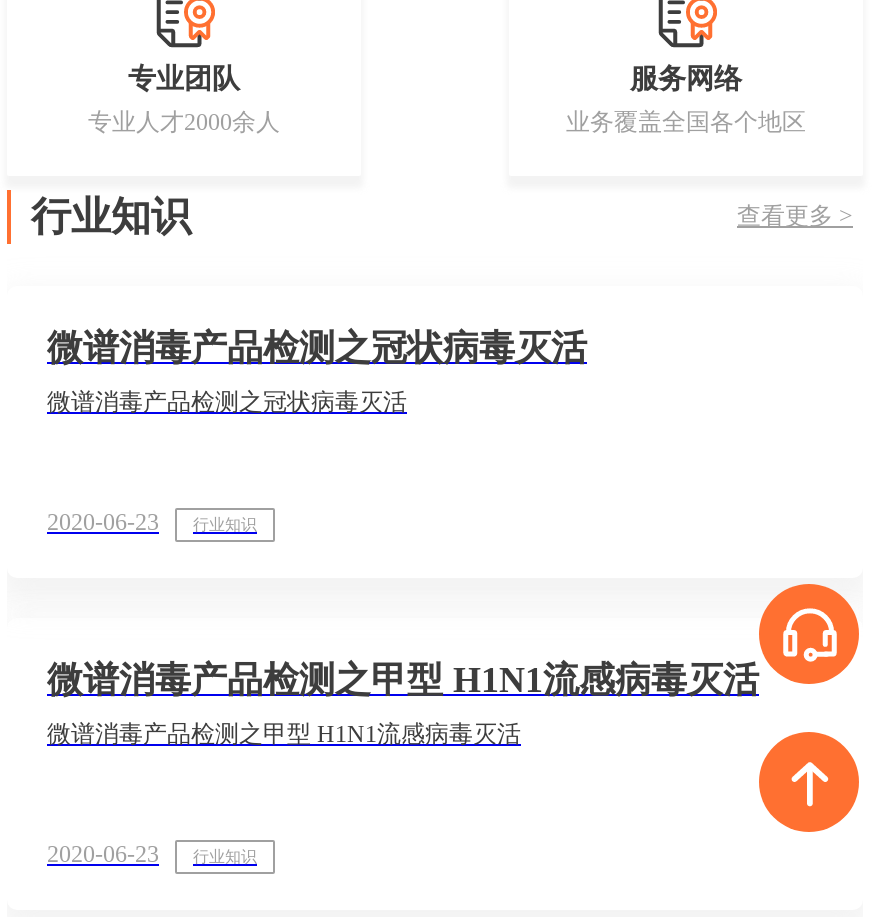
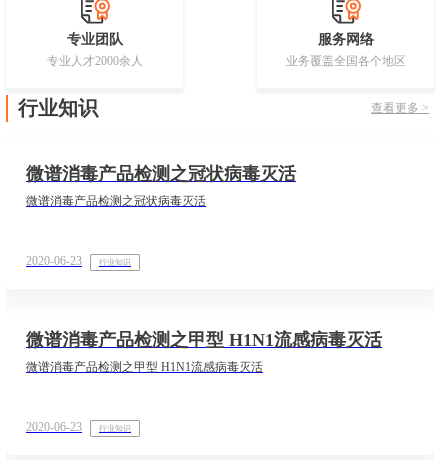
[757,582,861,686] [image] -> none
[757,730,861,834] [image] -> none

